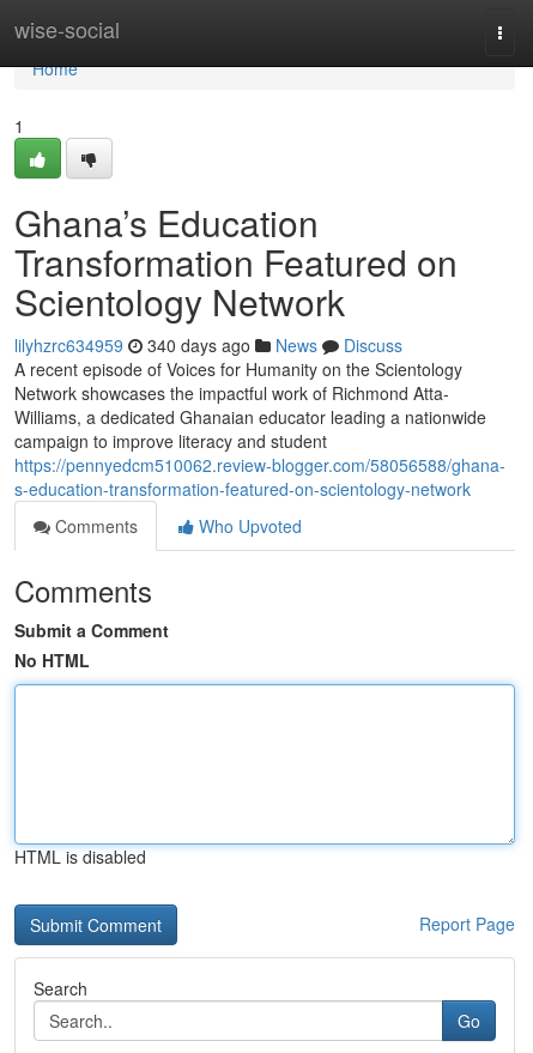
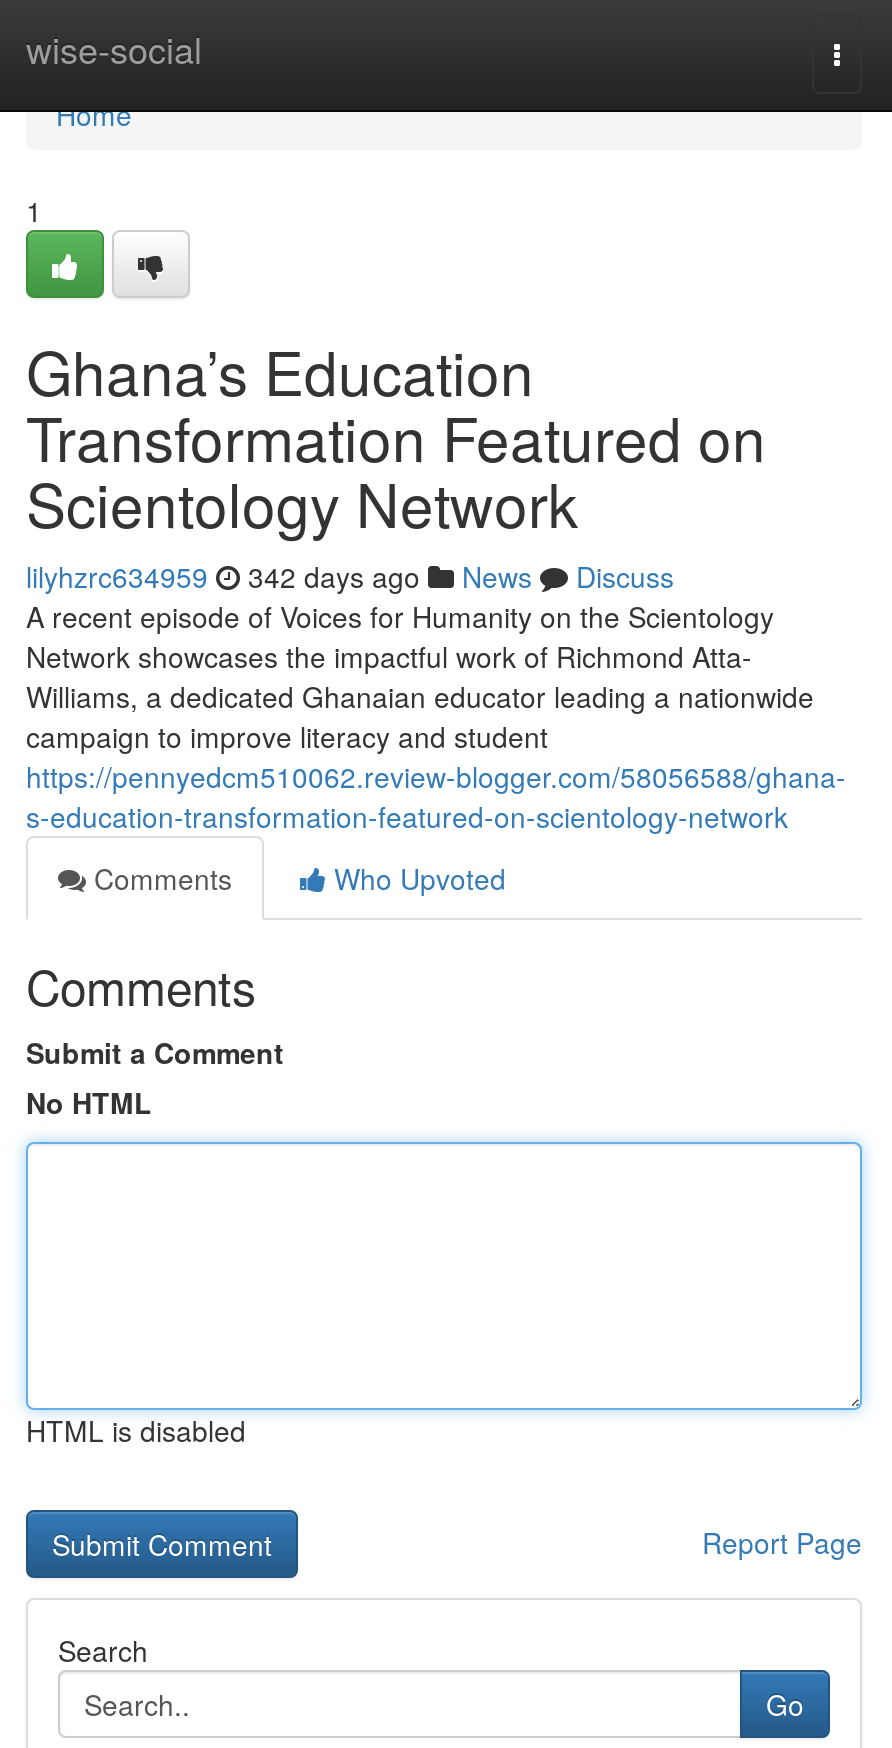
[14,333,402,357] lilyhzrc634959 340 days ago News Discuss -> [26,556,674,596] lilyhzrc634959 342 days ago News Discuss

